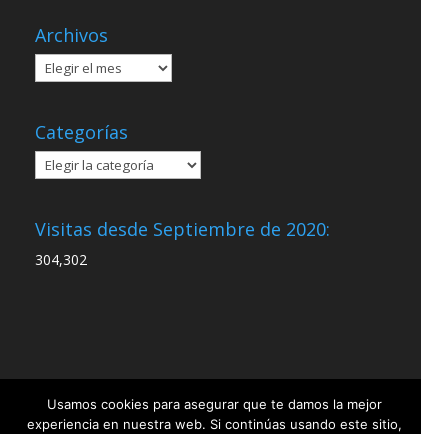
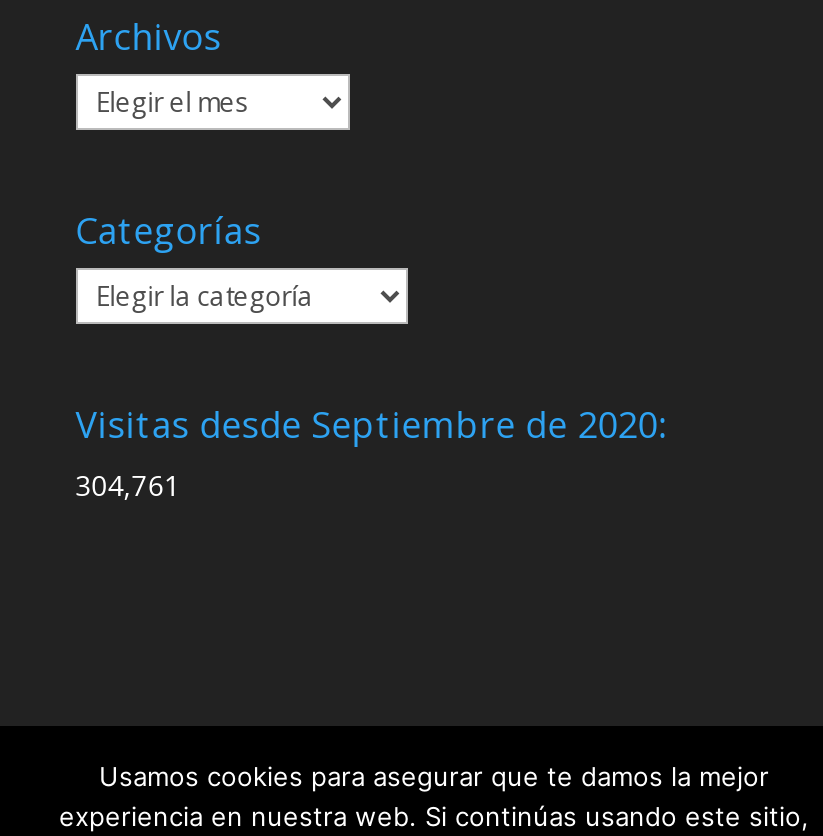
[35,250,87,269] 304,302 -> [76,466,180,504] 304,761

